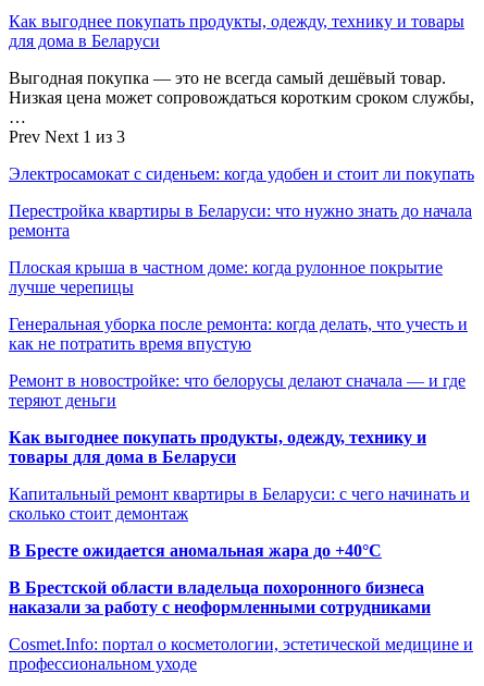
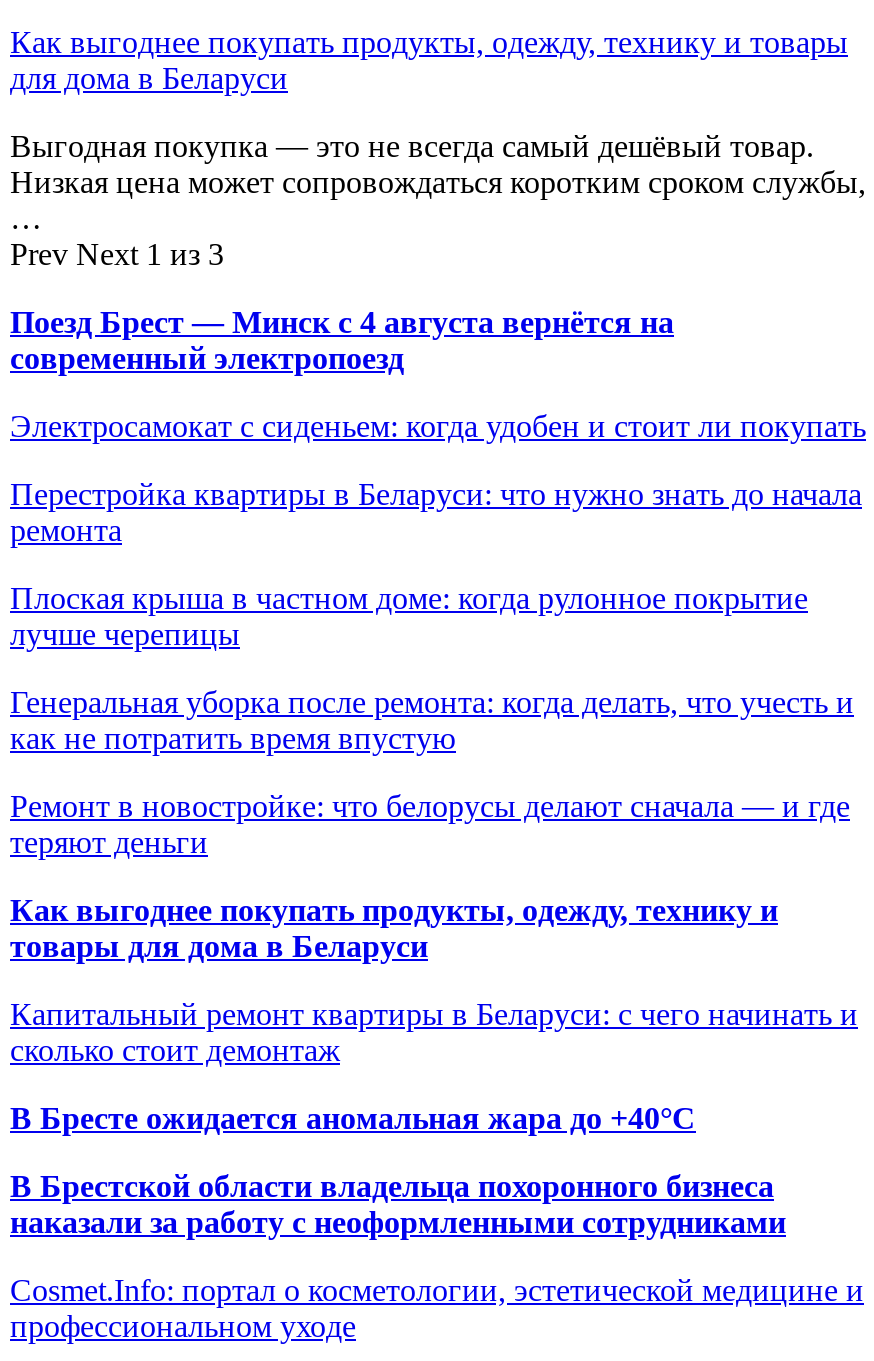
none -> [10,305,674,375] Поезд Брест — Минск с 4 августа вернётся на | современный электропоезд

